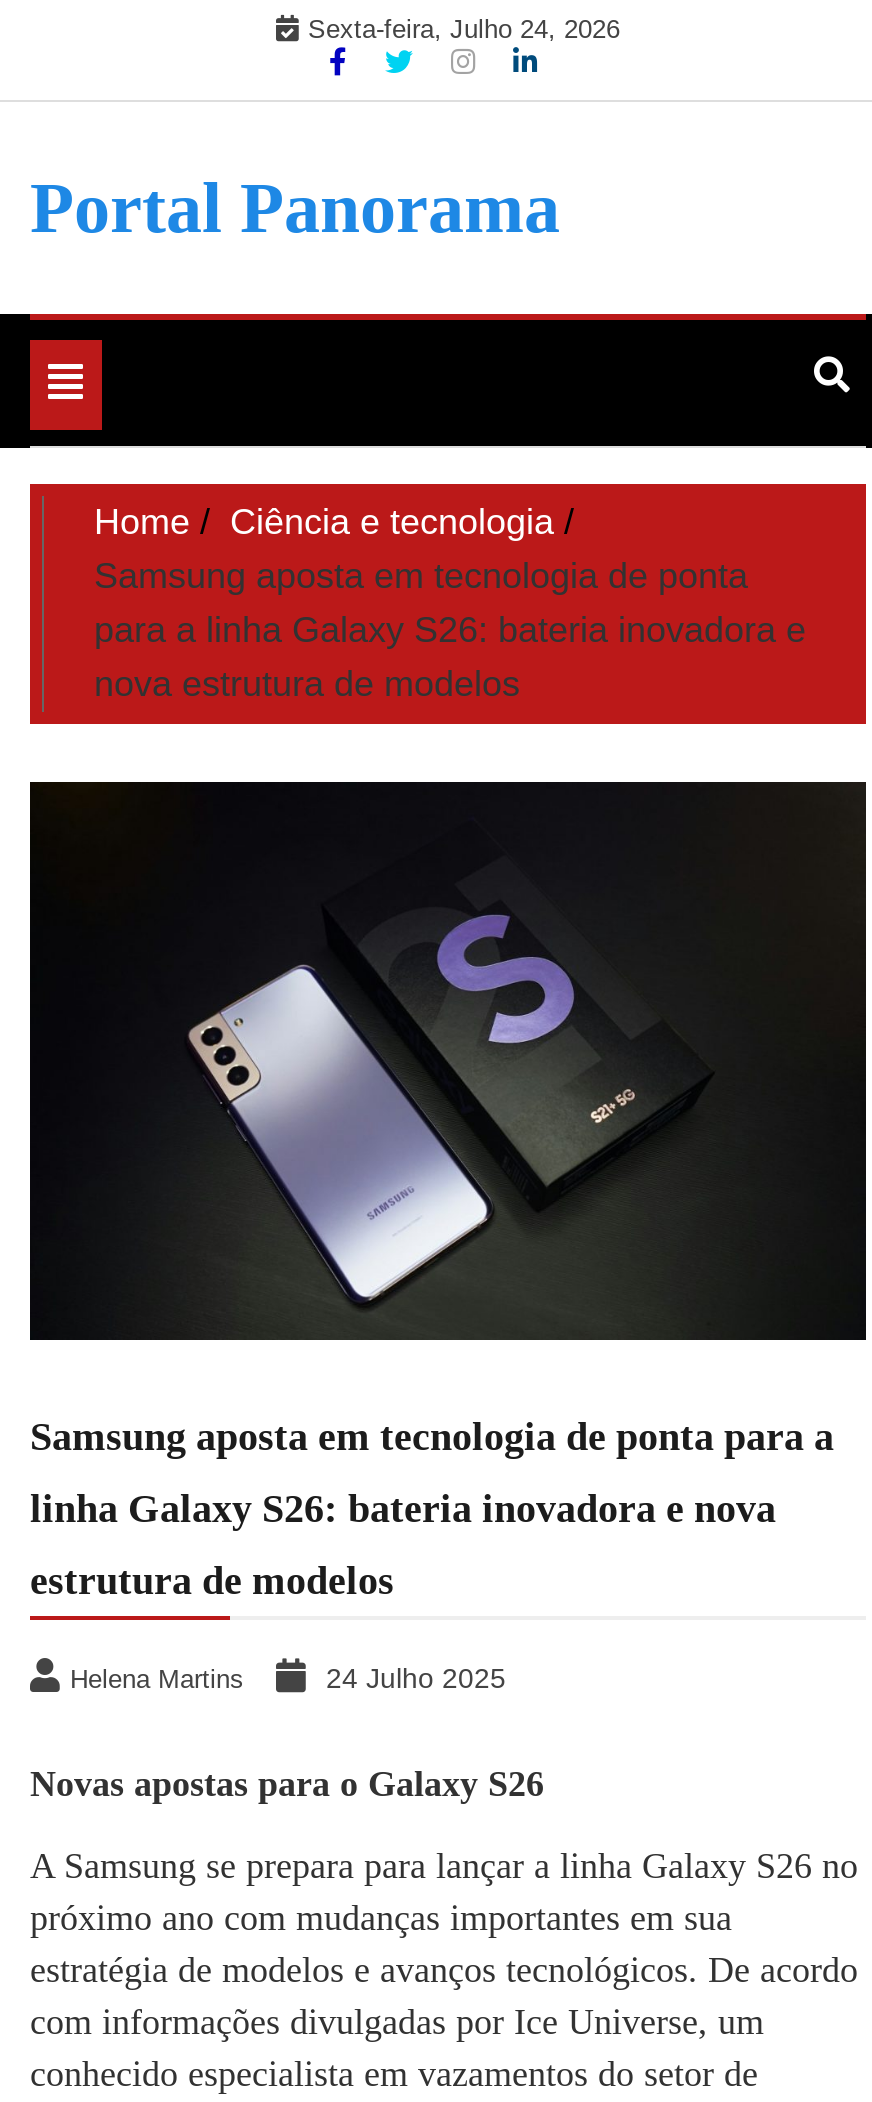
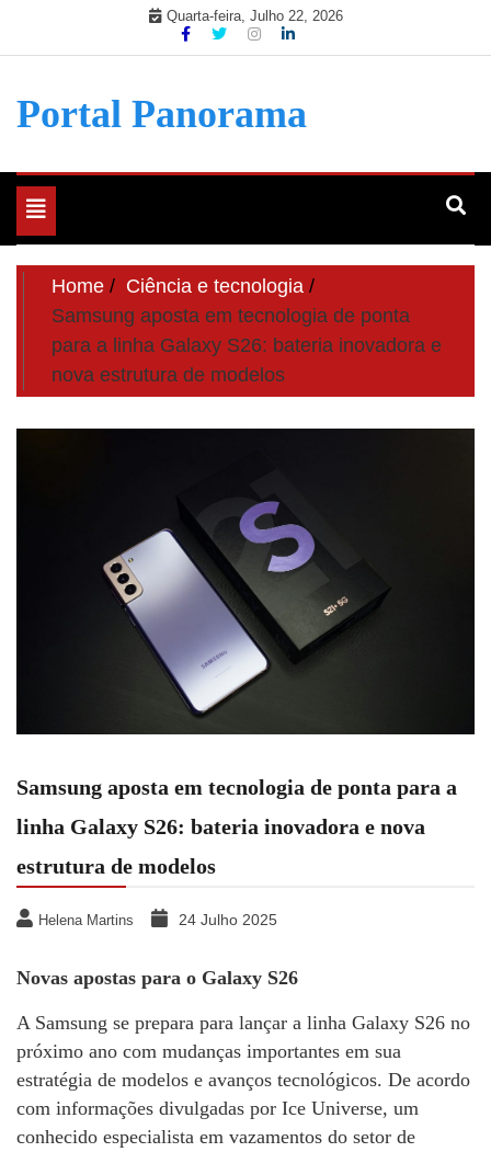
[308,14,620,44] Sexta-feira, Julho 24, 2026 -> [166,8,342,24] Quarta-feira, Julho 22, 2026

